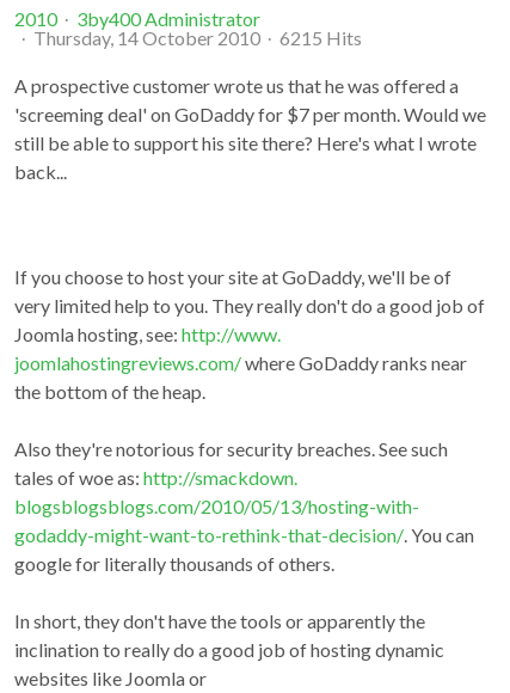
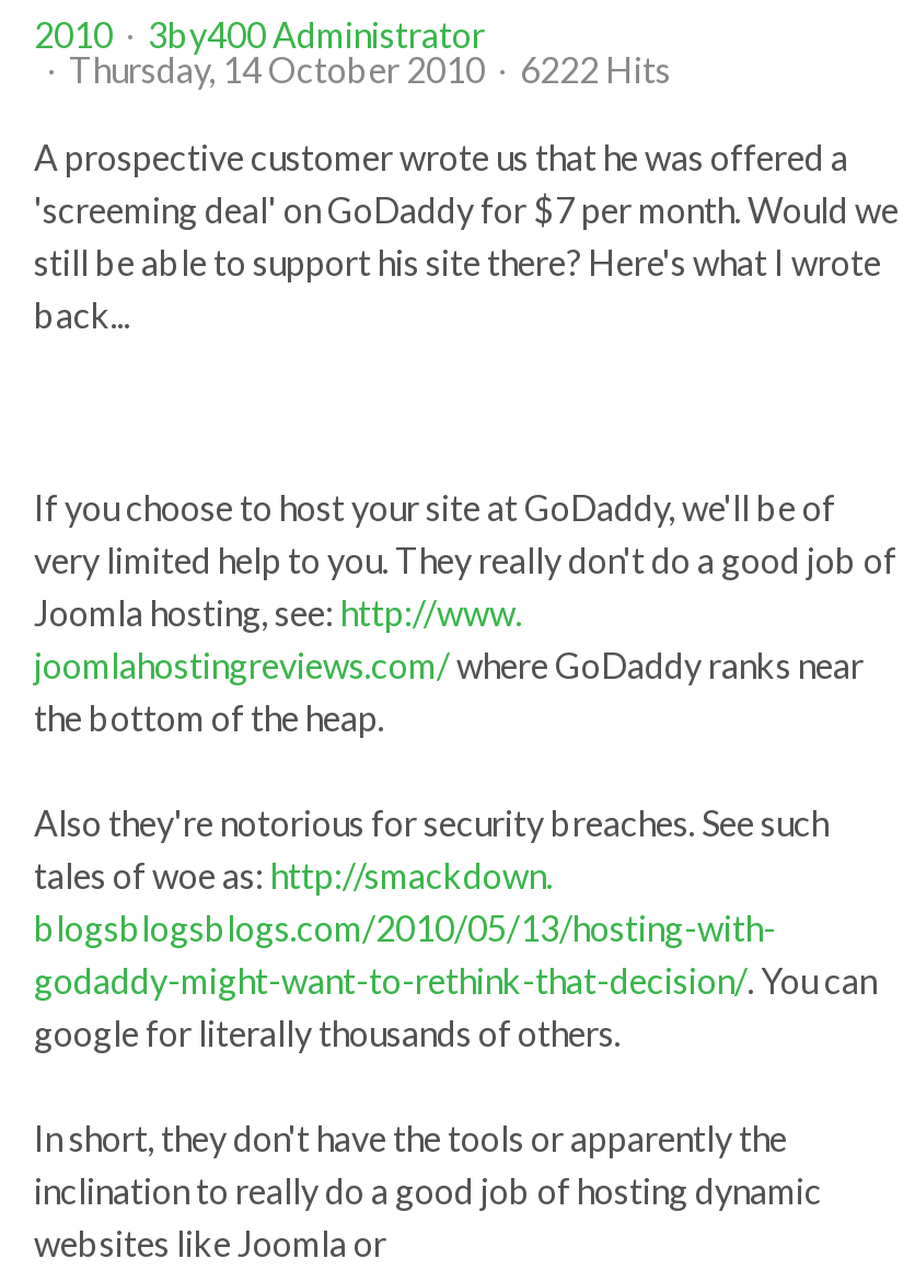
[33,26,362,49] Thursday, 14 October 2010 6215 Hits -> [69,48,671,89] Thursday, 14 October 2010 6222 Hits

